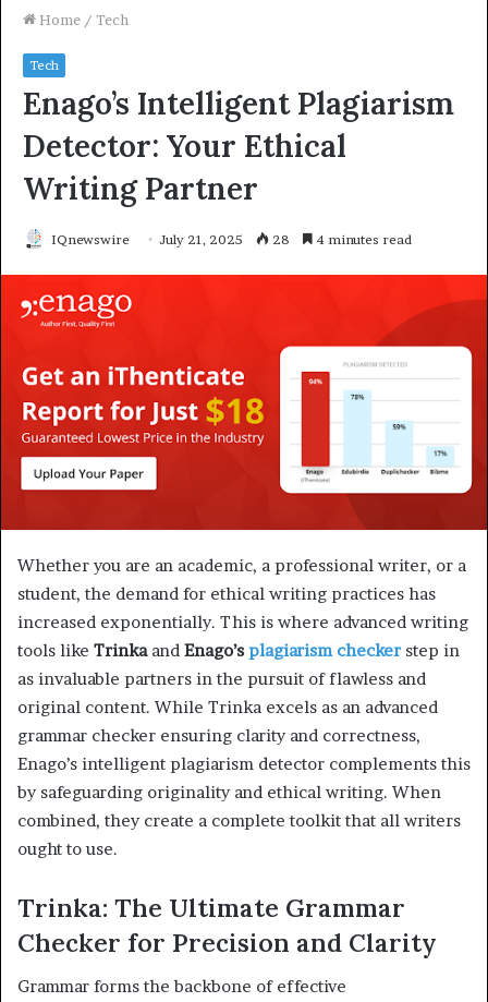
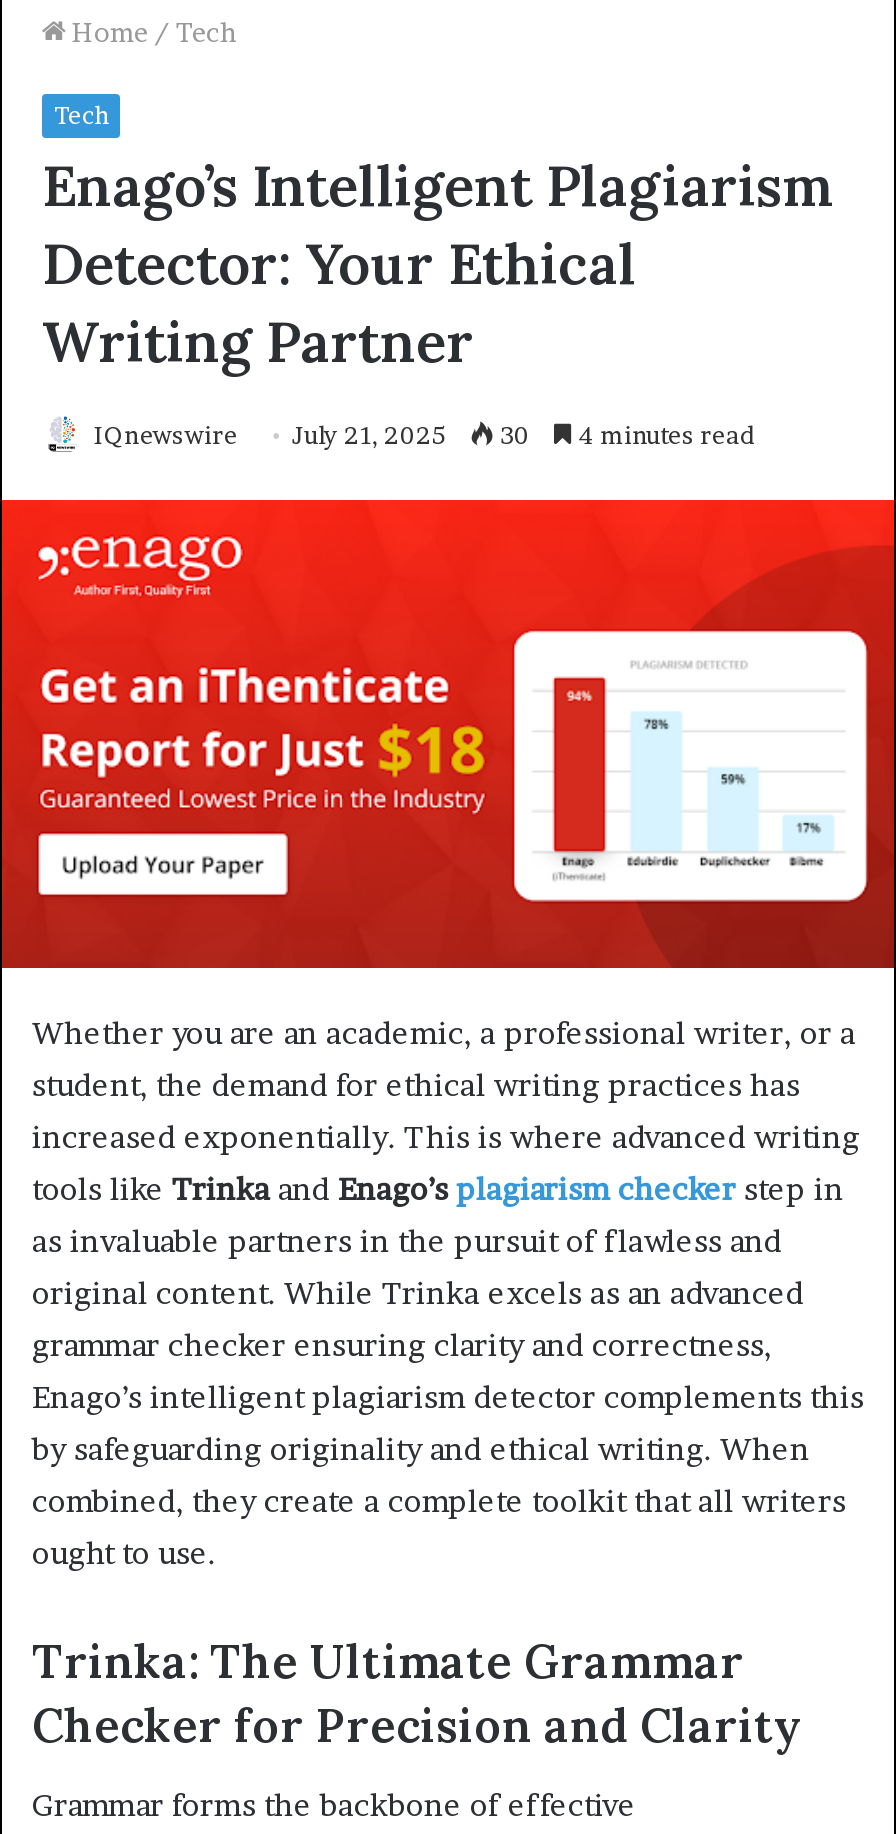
[51,232,412,248] IQnewswire July 21, 2025 28 4 minutes read -> [94,421,754,451] IQnewswire July 21, 2025 30 4 minutes read

